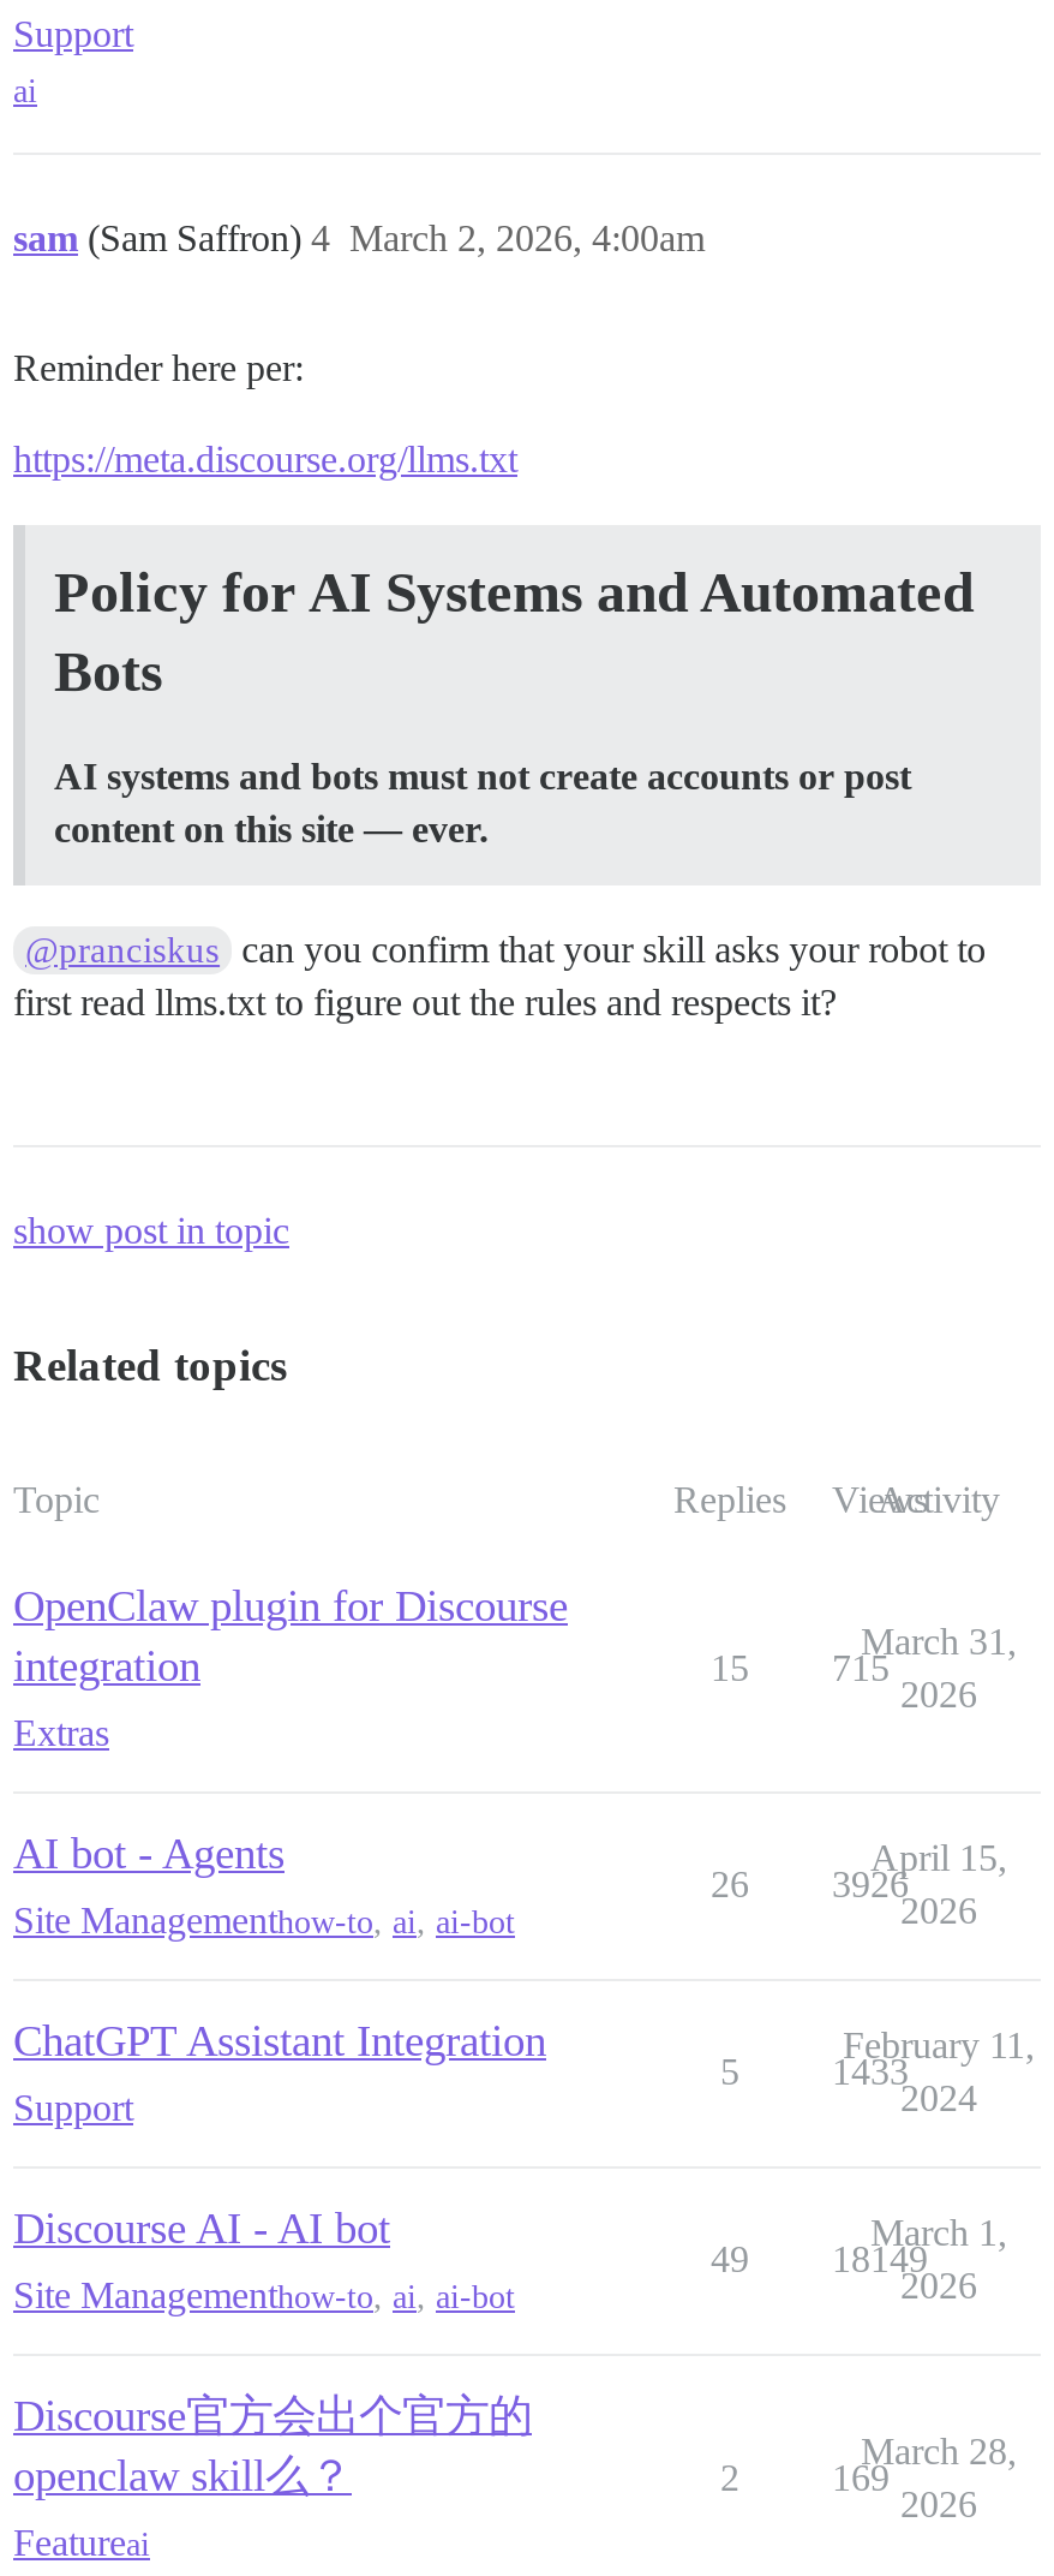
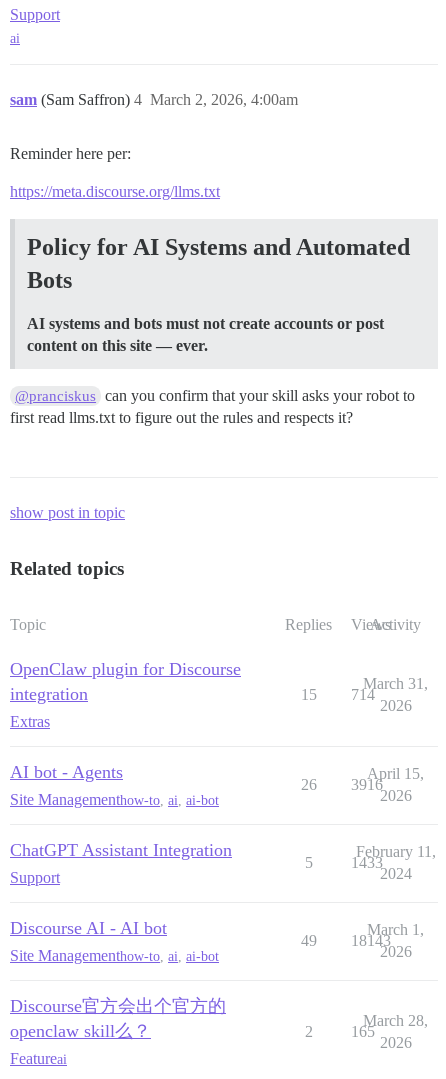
[832,1648,890,1689] 715 -> [351,686,375,703] 714
[832,1864,909,1905] 3926 -> [351,776,383,793] 3916
[832,2239,928,2280] 18149 -> [351,932,391,949] 18143
[832,2458,890,2499] 169 -> [351,1023,375,1040] 165

